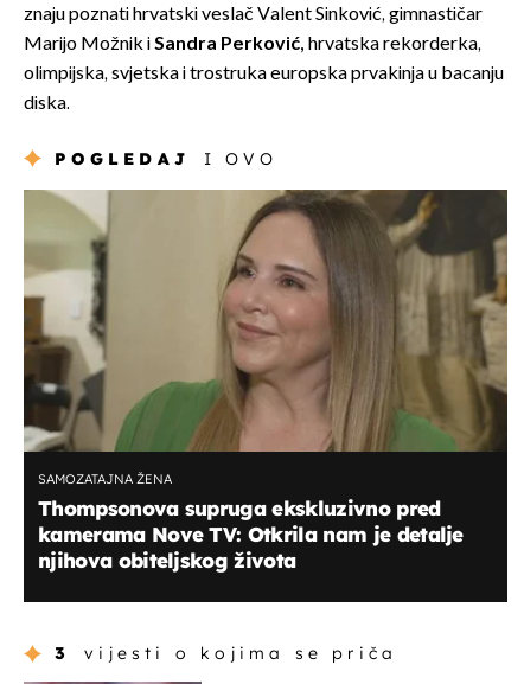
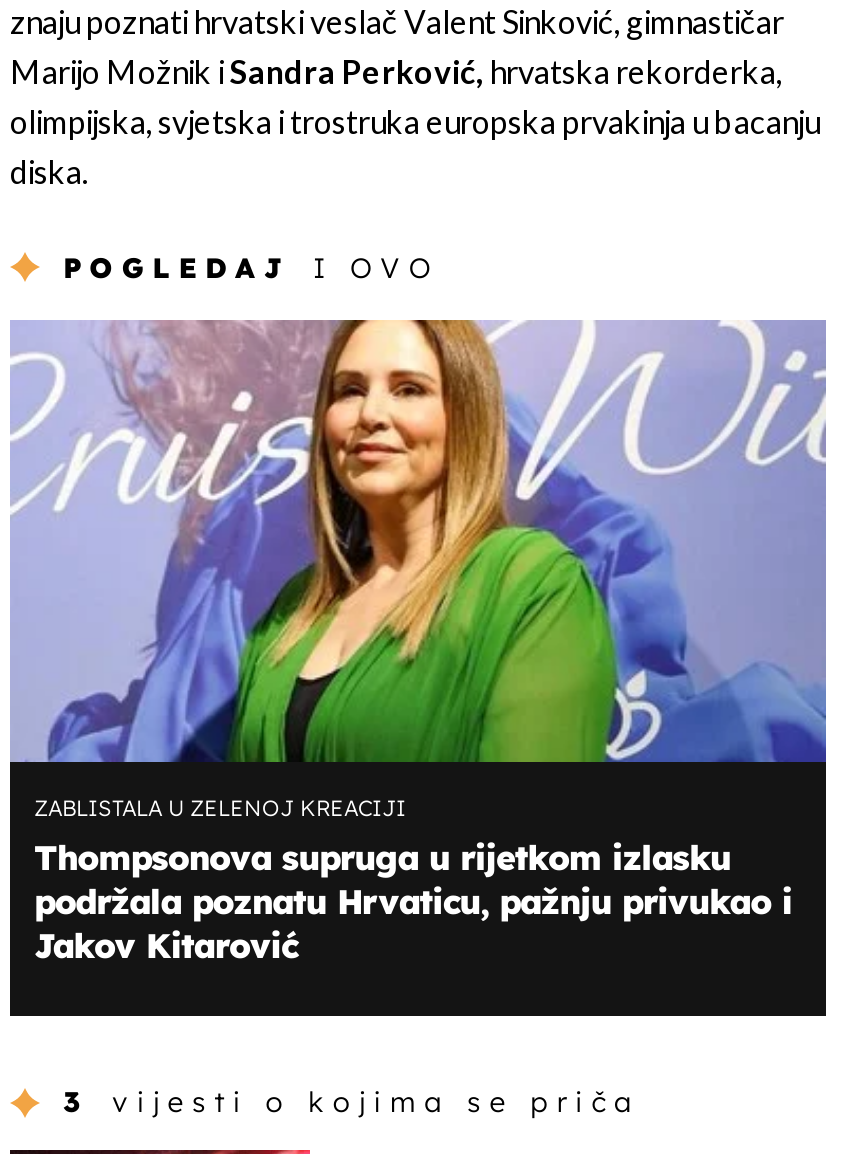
[23,188,509,573] [image] | SAMOZATAJNA ŽENA | Thompsonova supruga ekskluzivno pred | kamerama Nove TV: Otkrila nam je detalje | njihova obiteljskog života -> [10,320,828,966] [image] | ZABLISTALA U ZELENOJ KREACIJI | Thompsonova supruga u rijetkom izlasku | podržala poznatu Hrvaticu, pažnju privukao i | Jakov Kitarović

